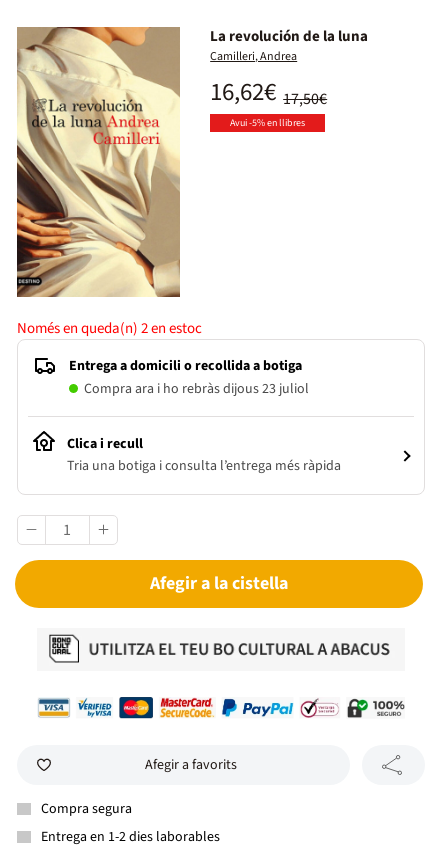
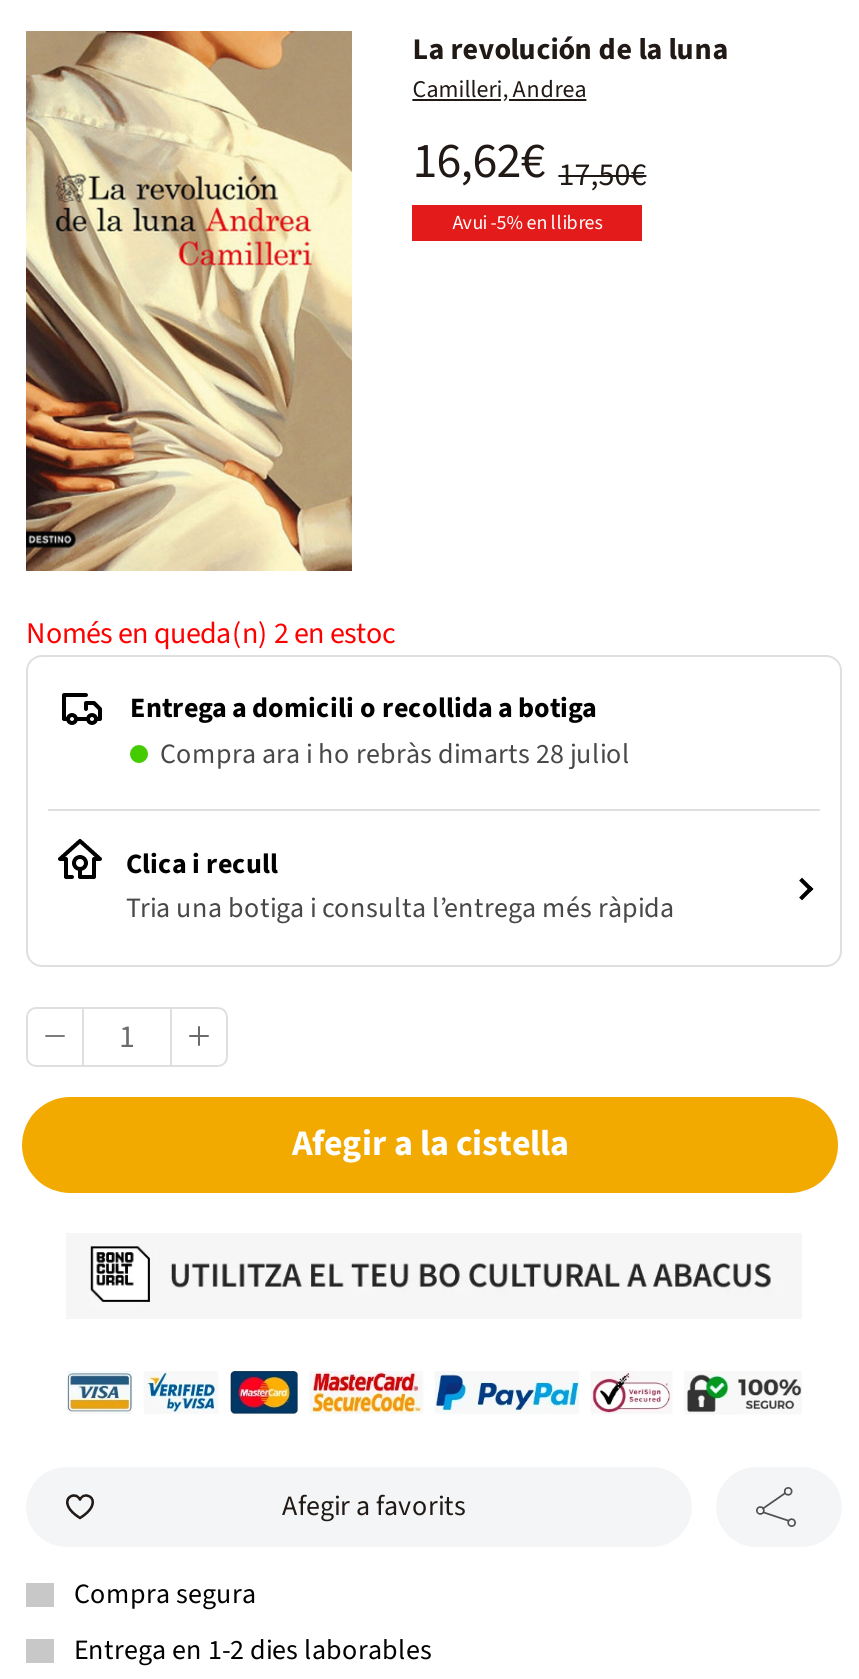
[84,379,309,399] Compra ara i ho rebràs dijous 23 juliol -> [160,735,630,775] Compra ara i ho rebràs dimarts 28 juliol

